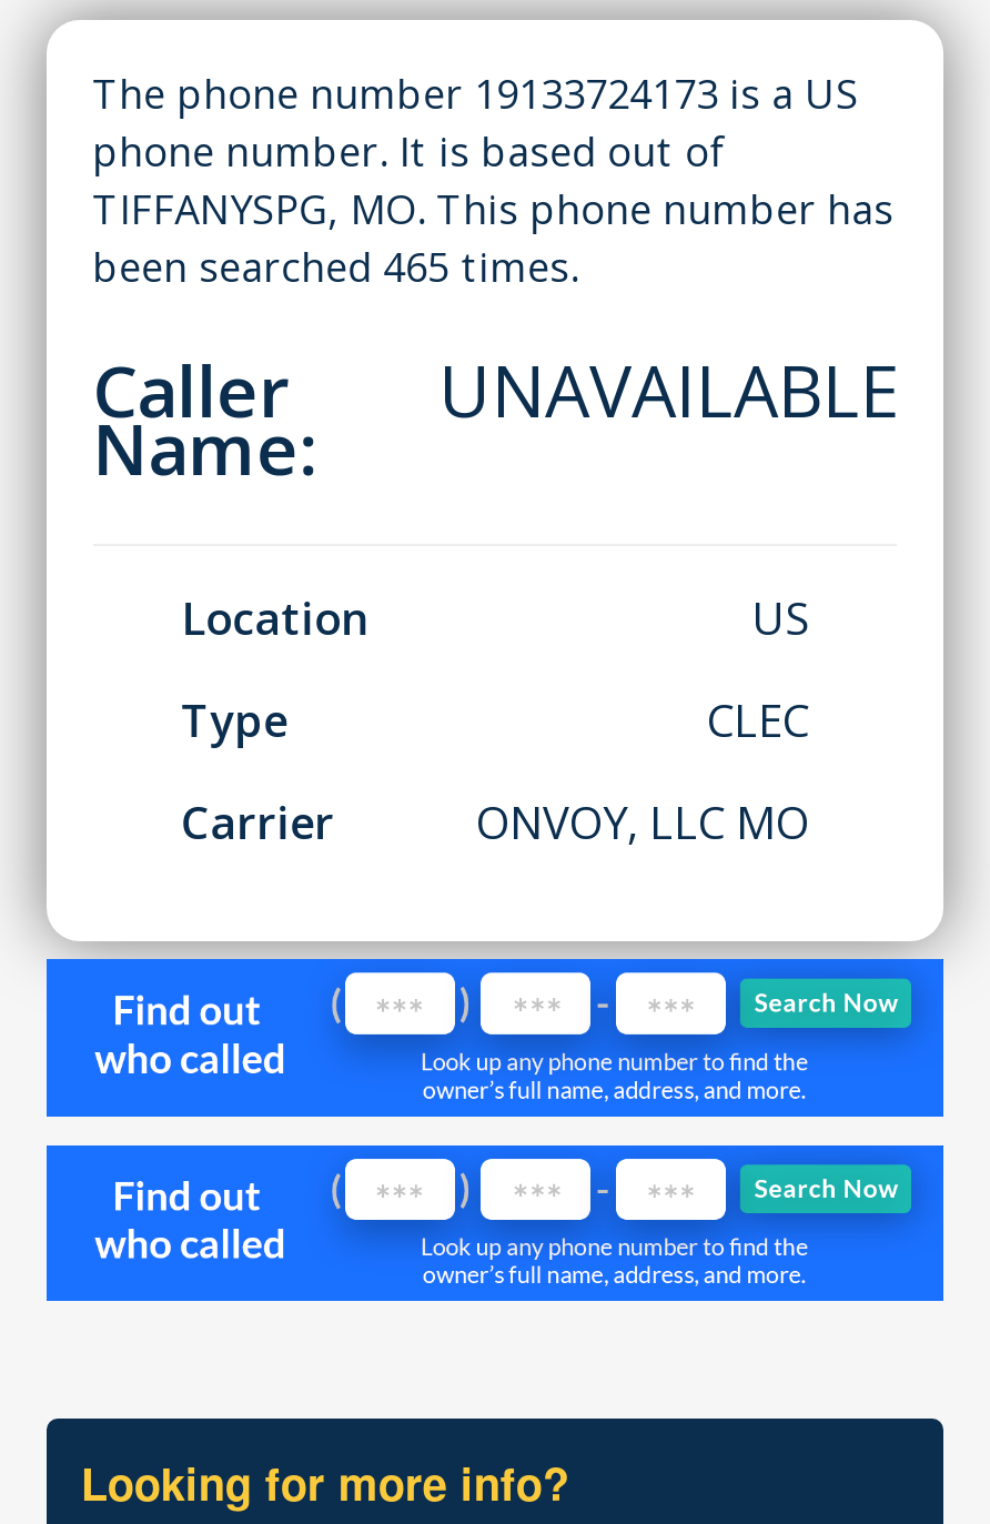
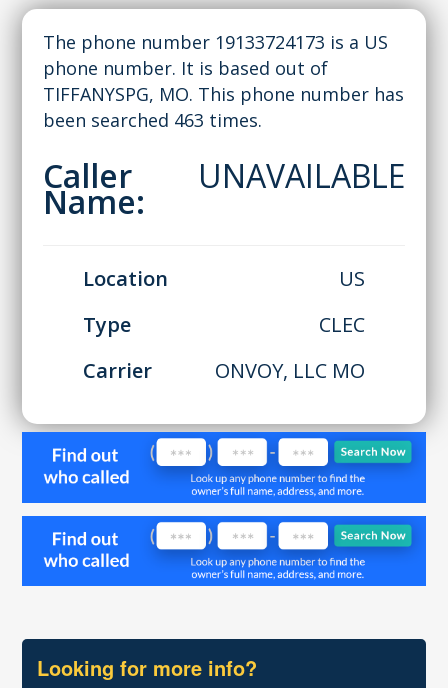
[92,240,578,293] been searched 465 times. -> [43,108,262,132] been searched 463 times.

